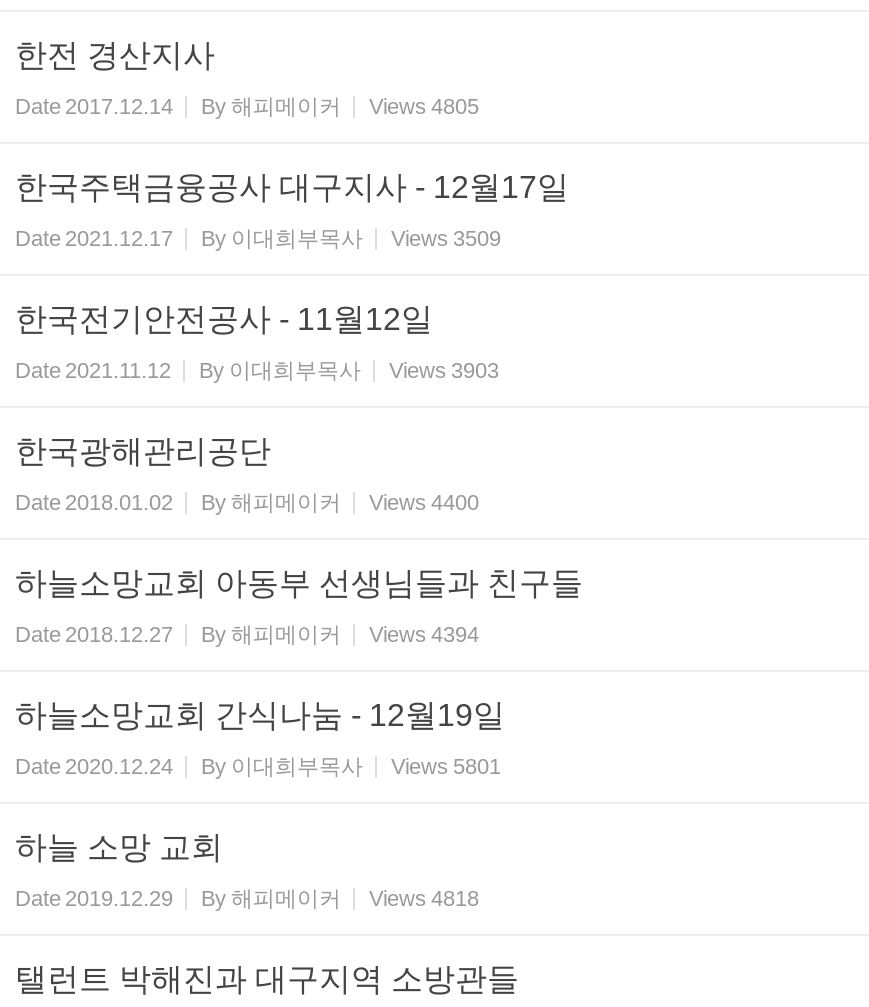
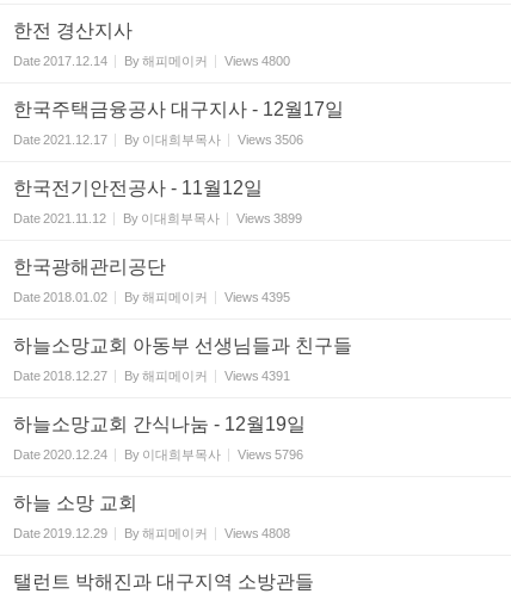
[15,94,479,118] Date 2017.12.14 By 해피메이커 Views 4805 -> [13,54,290,68] Date 2017.12.14 By 해피메이커 Views 4800
[15,226,501,250] Date 2021.12.17 By 이대희부목사 Views 3509 -> [13,133,303,147] Date 2021.12.17 By 이대희부목사 Views 3506
[15,358,499,382] Date 2021.11.12 By 이대희부목사 Views 3903 -> [13,211,302,226] Date 2021.11.12 By 이대희부목사 Views 3899
[15,490,479,514] Date 2018.01.02 By 해피메이커 Views 4400 -> [13,290,290,304] Date 2018.01.02 By 해피메이커 Views 4395
[15,622,479,646] Date 2018.12.27 By 해피메이커 Views 4394 -> [13,369,290,383] Date 2018.12.27 By 해피메이커 Views 4391
[15,754,501,778] Date 2020.12.24 By 이대희부목사 Views 5801 -> [13,447,303,462] Date 2020.12.24 By 이대희부목사 Views 5796
[15,886,479,910] Date 2019.12.29 By 해피메이커 Views 4818 -> [13,526,290,540] Date 2019.12.29 By 해피메이커 Views 4808

